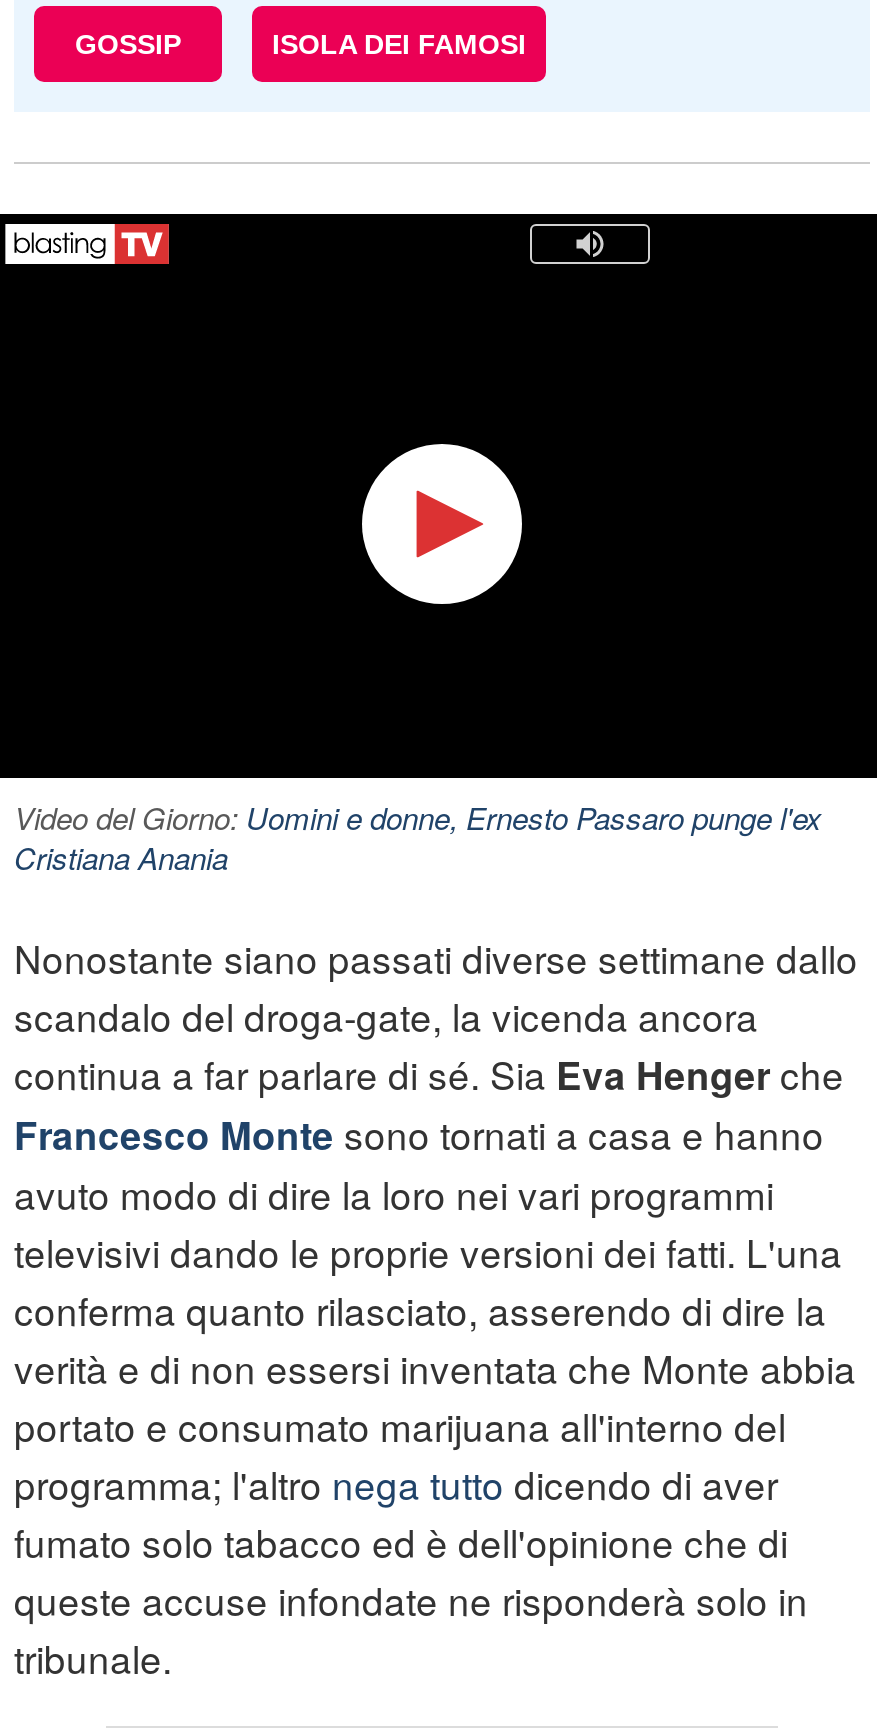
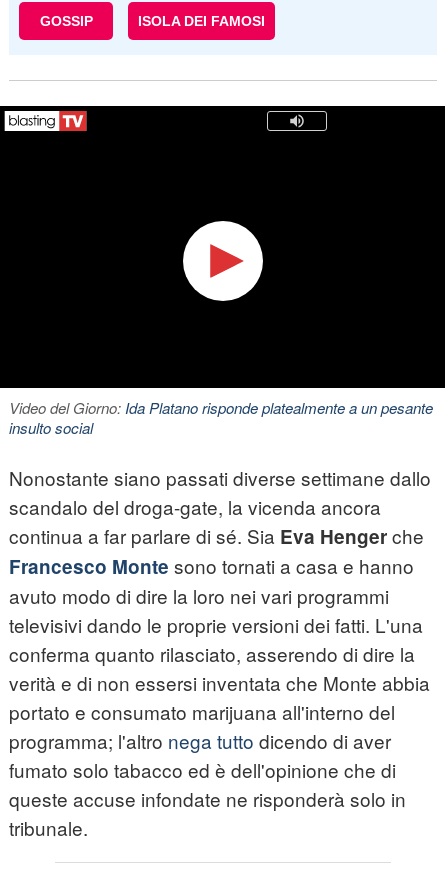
[14,797,822,879] Video del Giorno: Uomini e donne, Ernesto Passaro punge l'ex | Cristiana Anania -> [9,397,433,438] Video del Giorno: Ida Platano risponde platealmente a un pesante | insulto social

